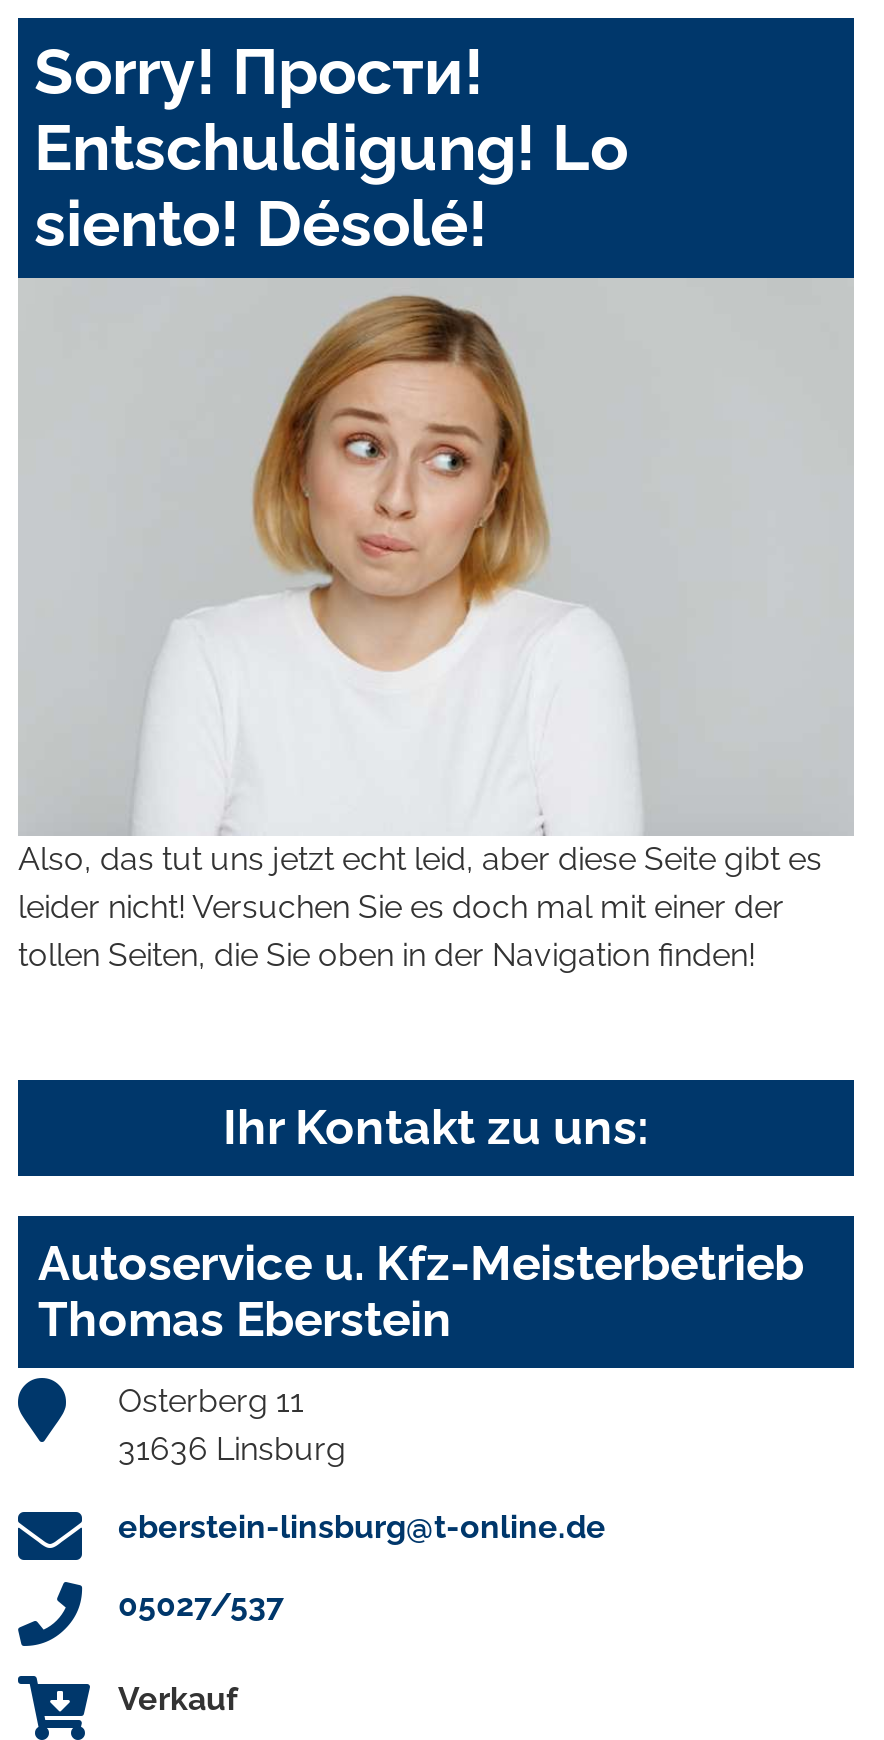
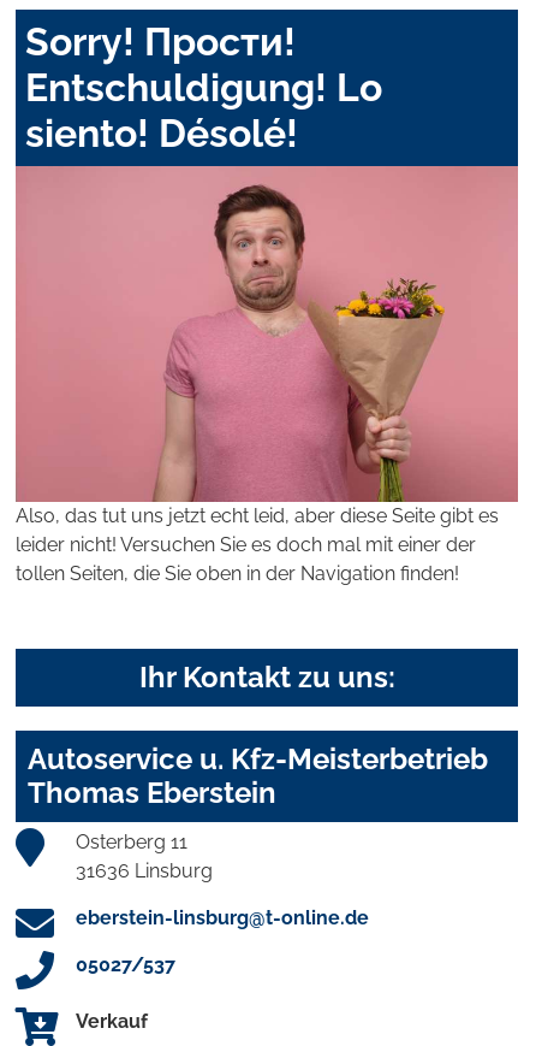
[20,278,854,834] [image] -> [16,166,518,502] [image]

